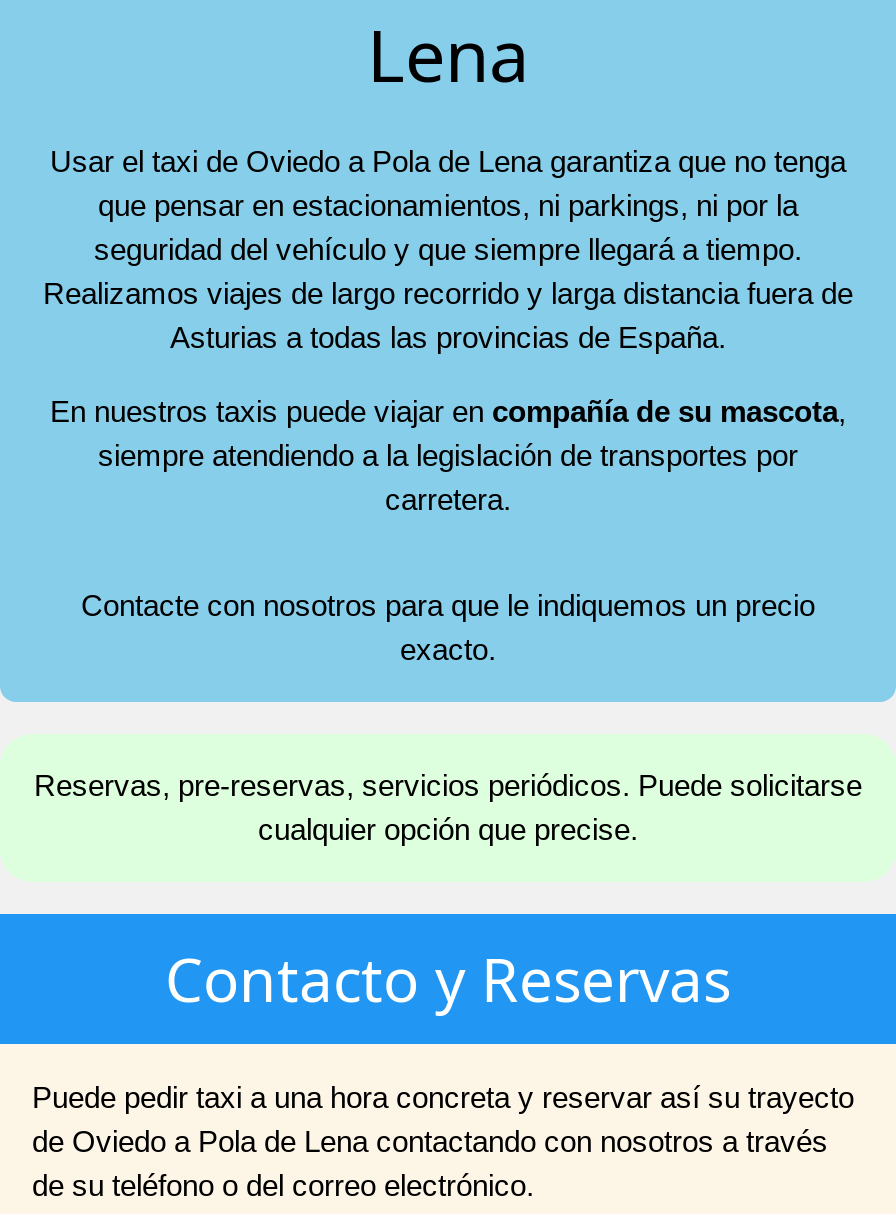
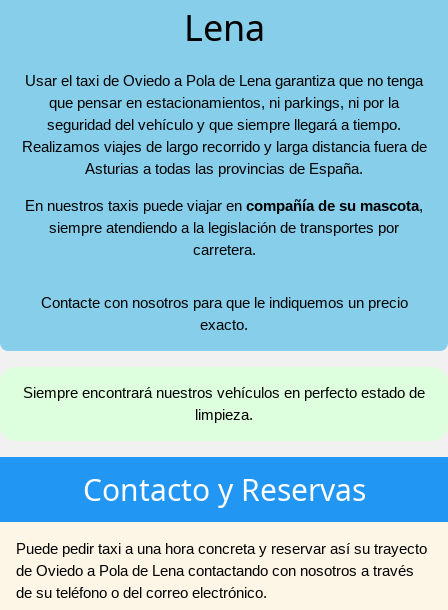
[34,768,862,846] Reservas, pre-reservas, servicios periódicos. Puede solicitarse | cualquier opción que precise. -> [23,384,425,423] Siempre encontrará nuestros vehículos en perfecto estado de | limpieza.

